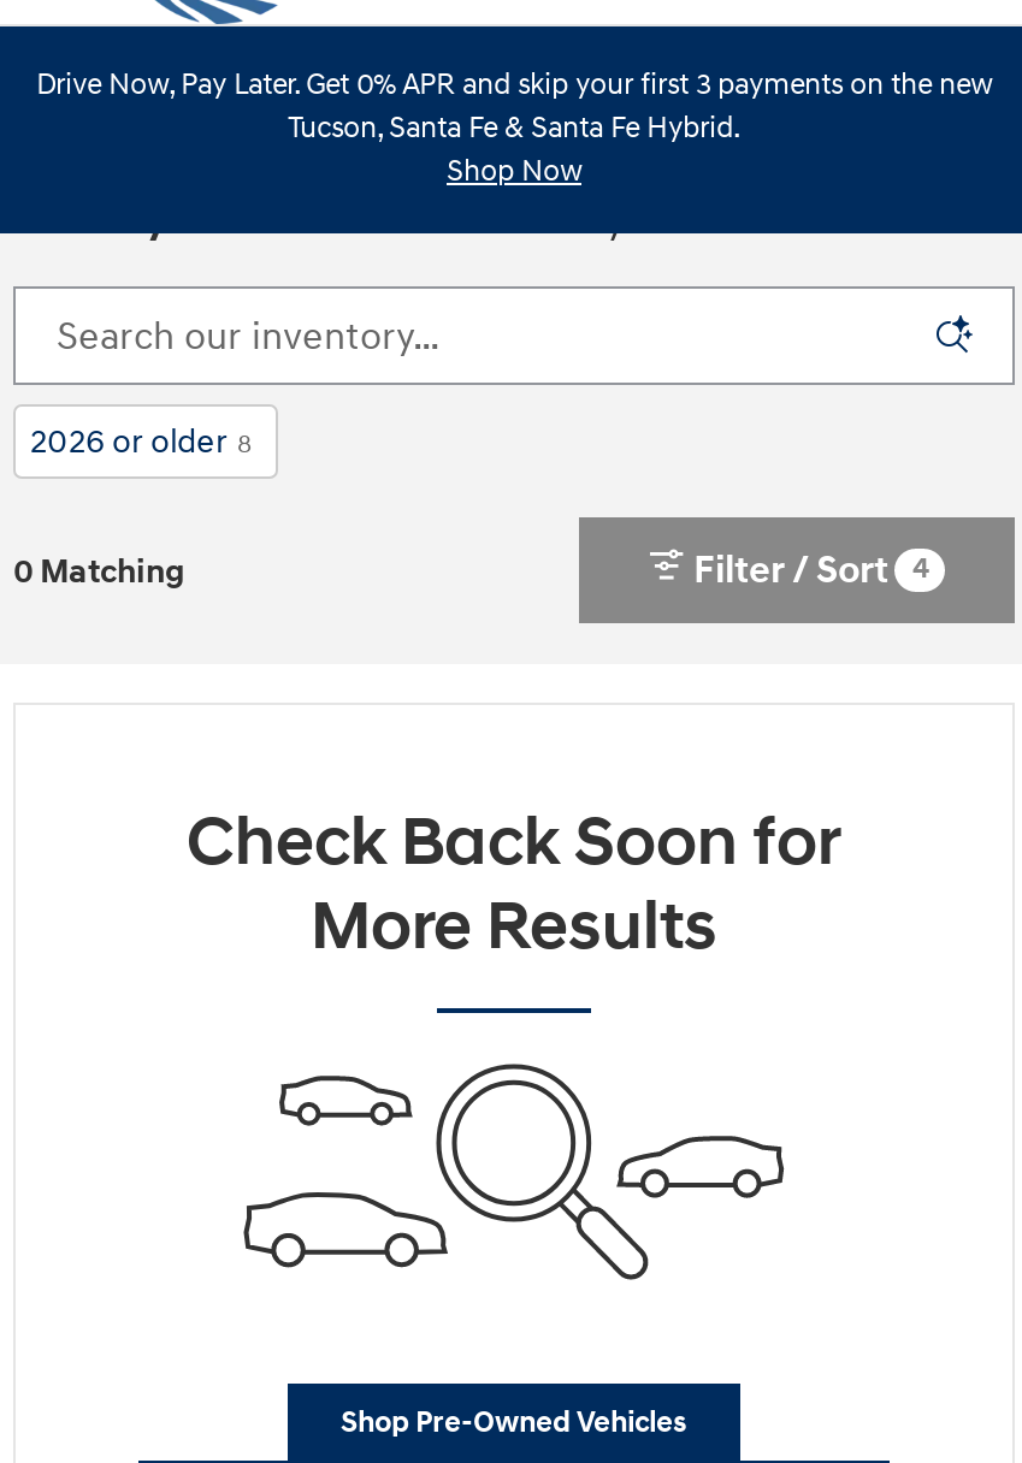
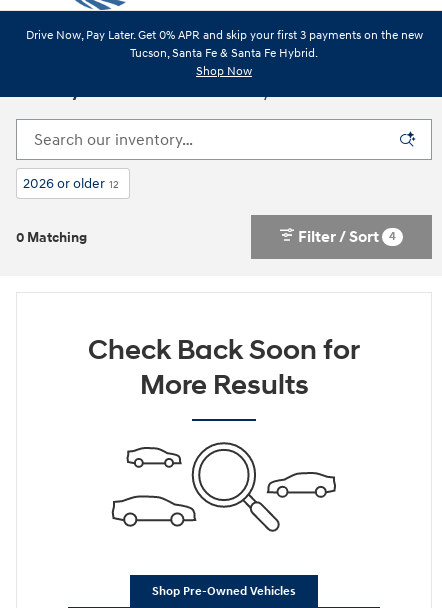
[30,421,252,462] 2026 or older 8 -> [23,175,119,192] 2026 or older 12

